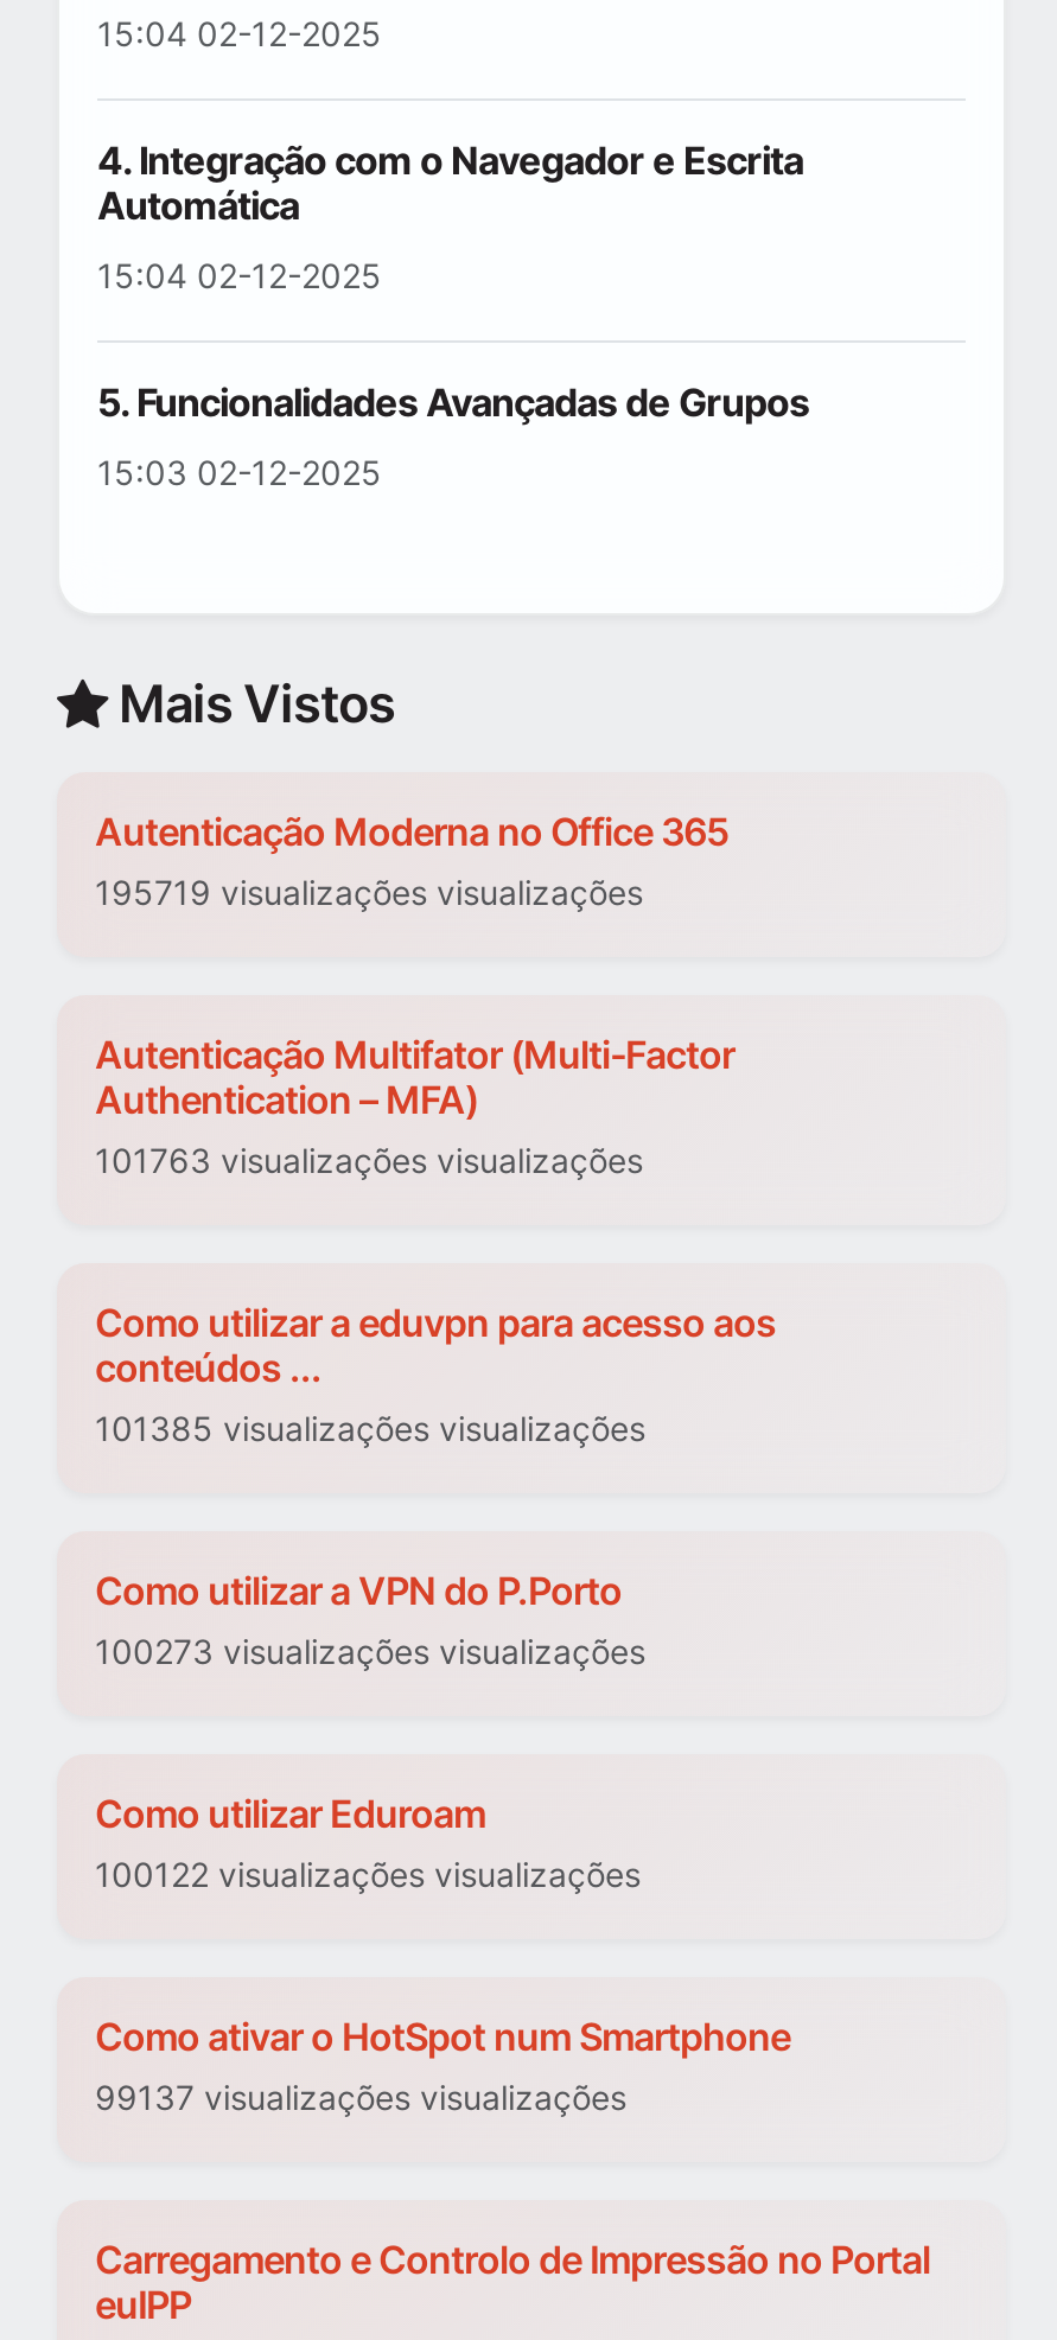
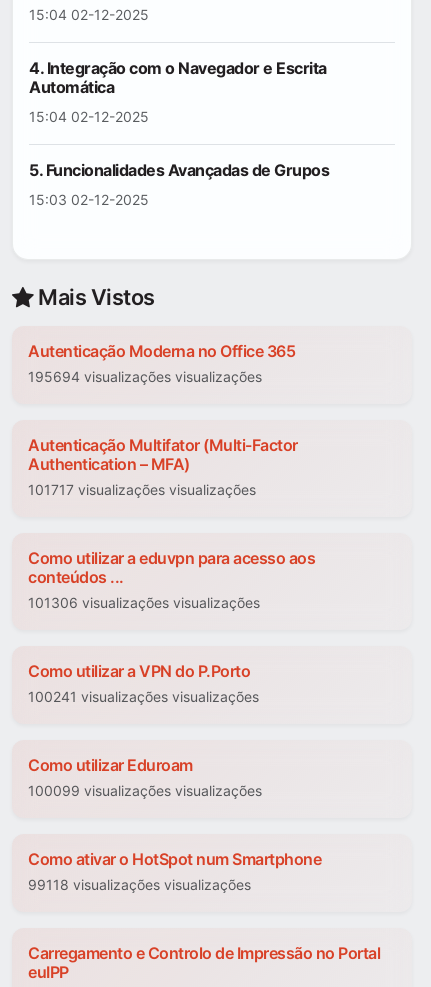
[95,873,643,913] 195719 visualizações visualizações -> [28,368,262,385] 195694 visualizações visualizações
[95,1141,643,1181] 101763 visualizações visualizações -> [28,481,256,498] 101717 visualizações visualizações
[95,1409,645,1449] 101385 visualizações visualizações -> [28,594,260,611] 101306 visualizações visualizações
[95,1632,645,1672] 100273 visualizações visualizações -> [28,688,259,705] 100241 visualizações visualizações
[95,1855,641,1895] 100122 visualizações visualizações -> [28,782,262,799] 100099 visualizações visualizações
[95,2078,626,2118] 99137 visualizações visualizações -> [28,876,251,893] 99118 visualizações visualizações

